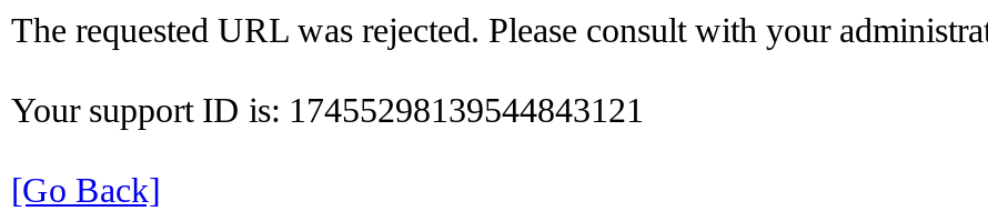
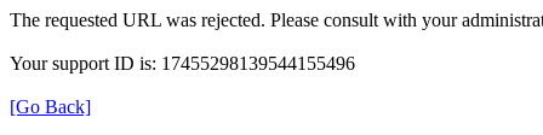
[11,91,644,129] Your support ID is: 17455298139544843121 -> [10,53,355,74] Your support ID is: 17455298139544155496

